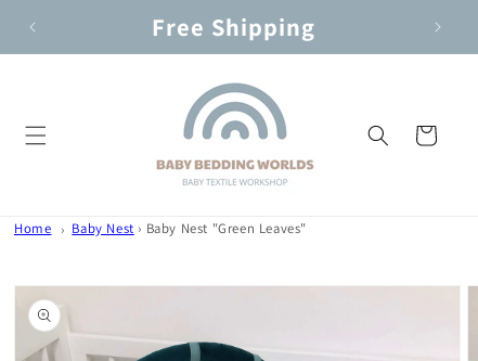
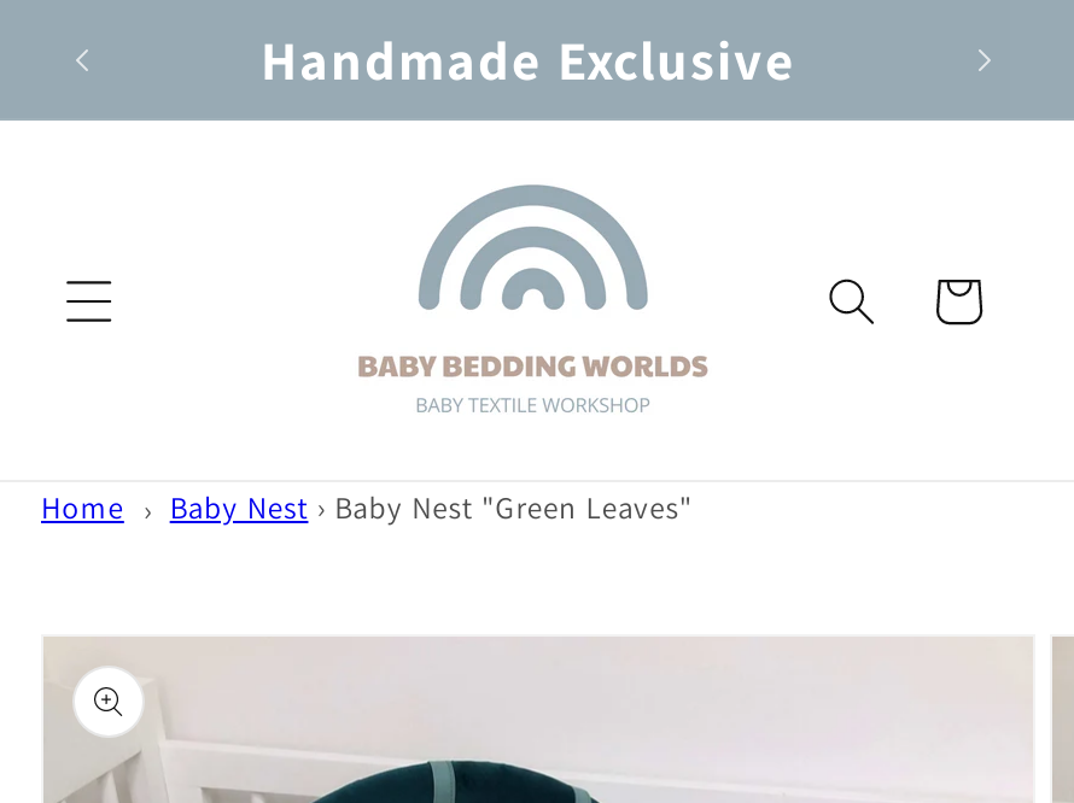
[151,11,315,42] Free Shipping -> [261,24,796,94] Handmade Exclusive

